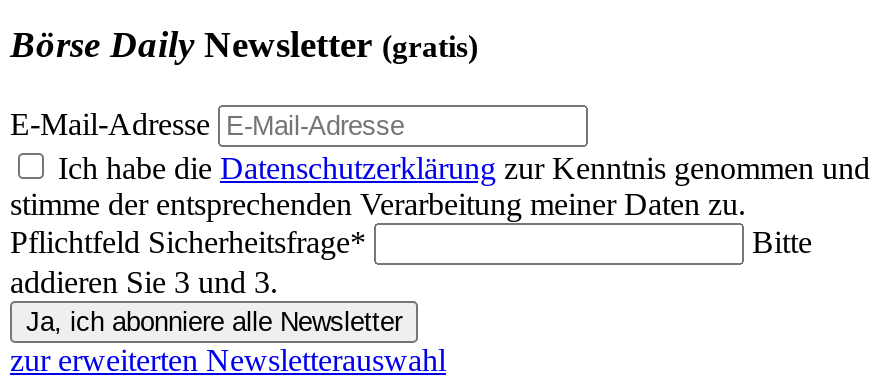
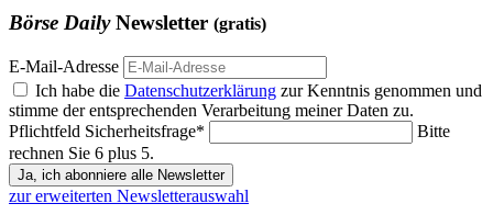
[10,265,278,299] addieren Sie 3 und 3. -> [9,143,154,162] rechnen Sie 6 plus 5.

